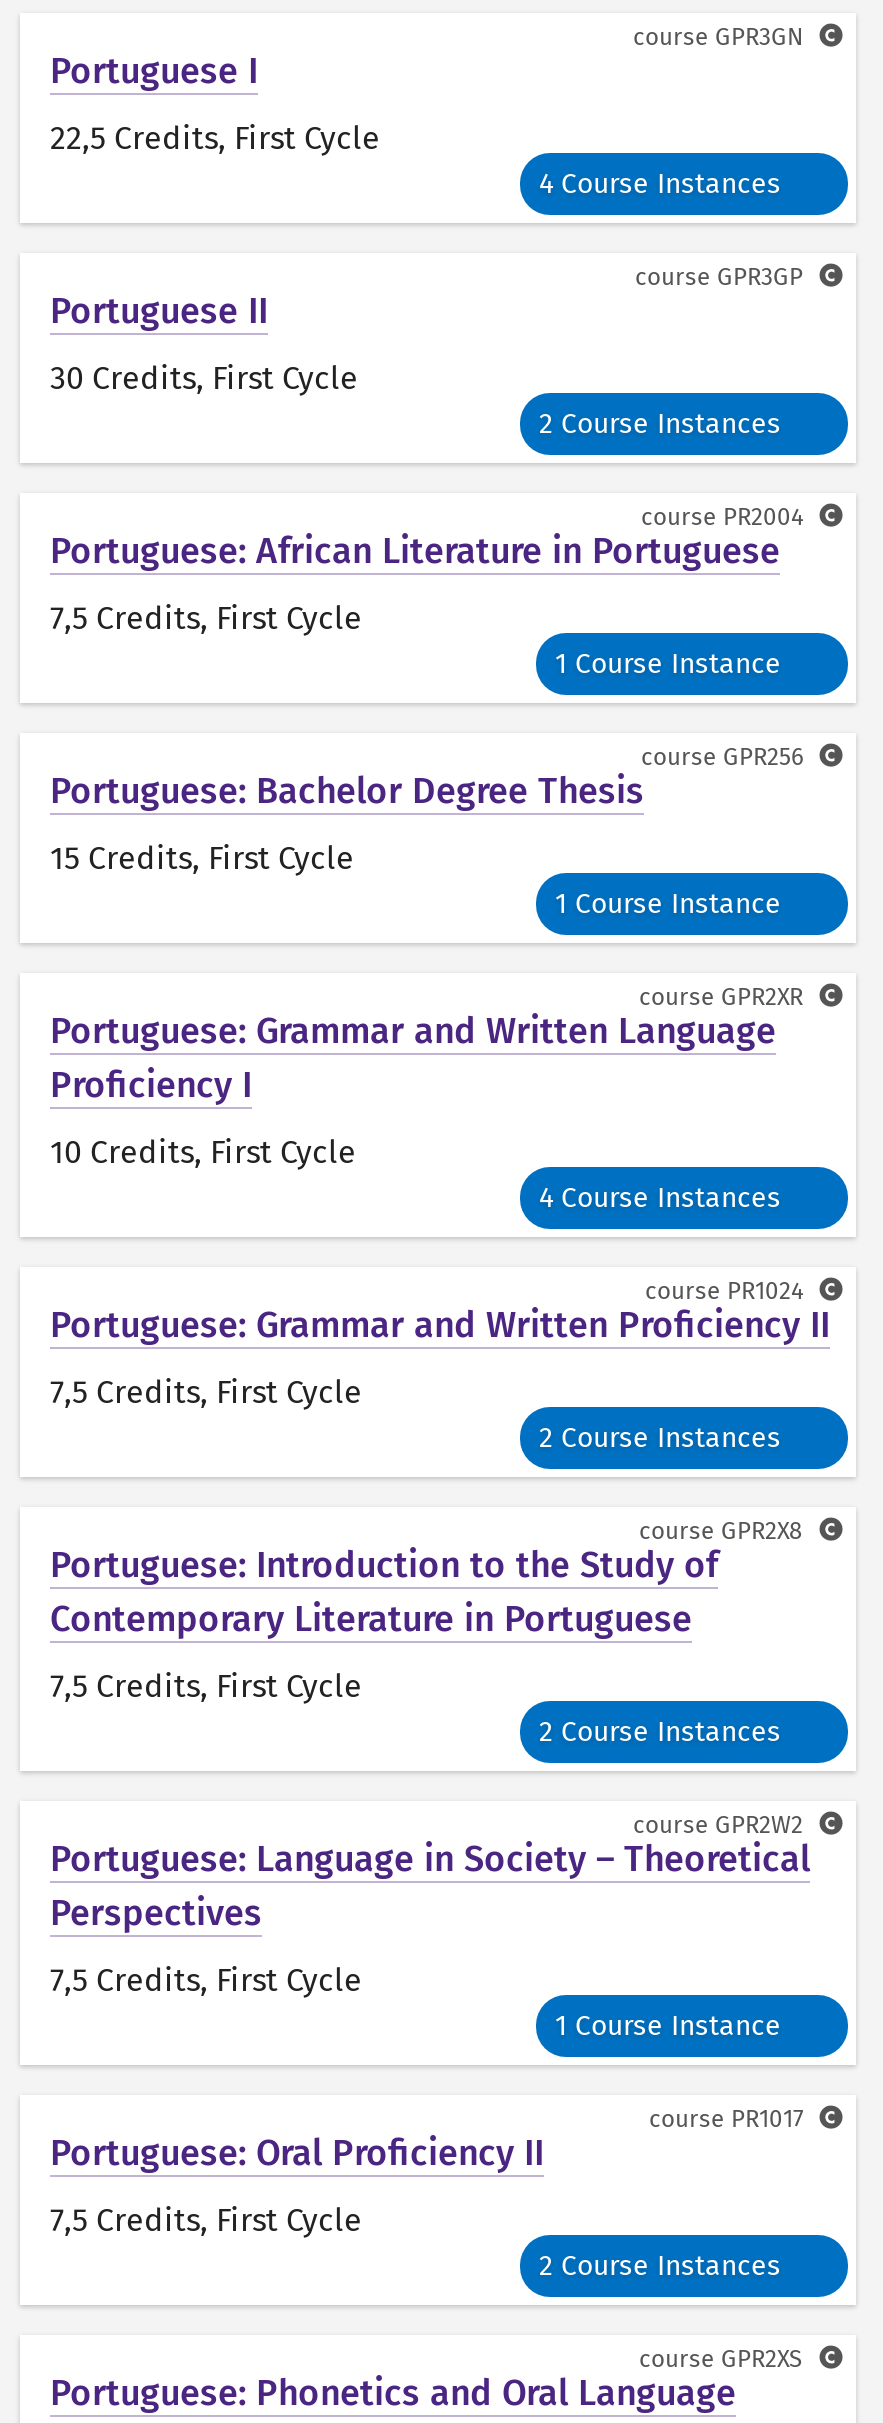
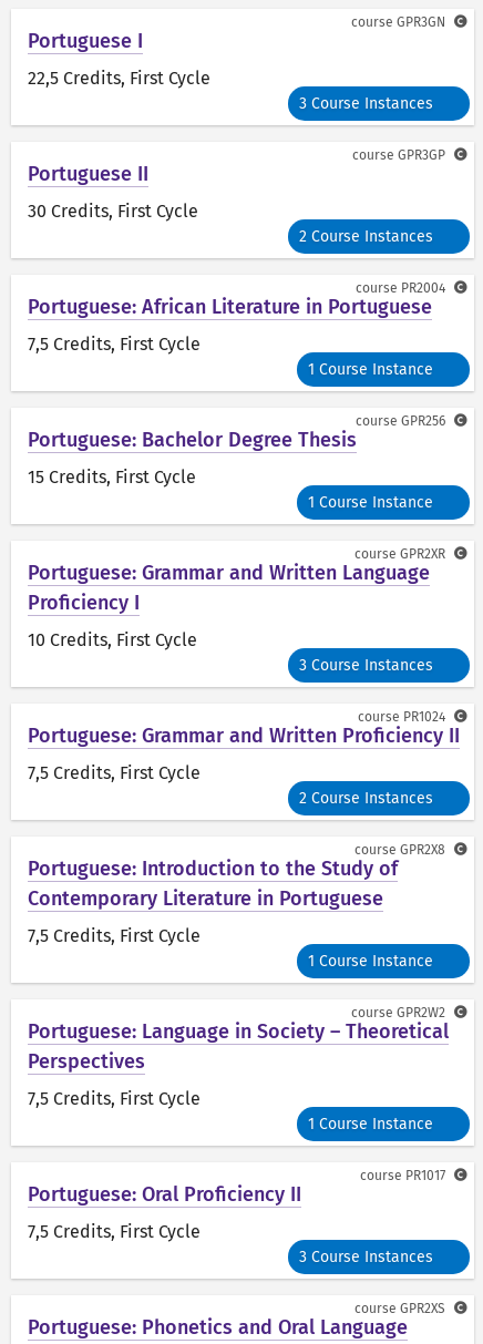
[539,167,781,201] 4 Course Instances -> [299,94,433,113] 3 Course Instances
[539,1181,781,1215] 4 Course Instances -> [299,656,433,675] 3 Course Instances
[539,1715,781,1749] 2 Course Instances -> [307,952,433,971] 1 Course Instance
[539,2249,781,2283] 2 Course Instances -> [299,1248,433,1266] 3 Course Instances

